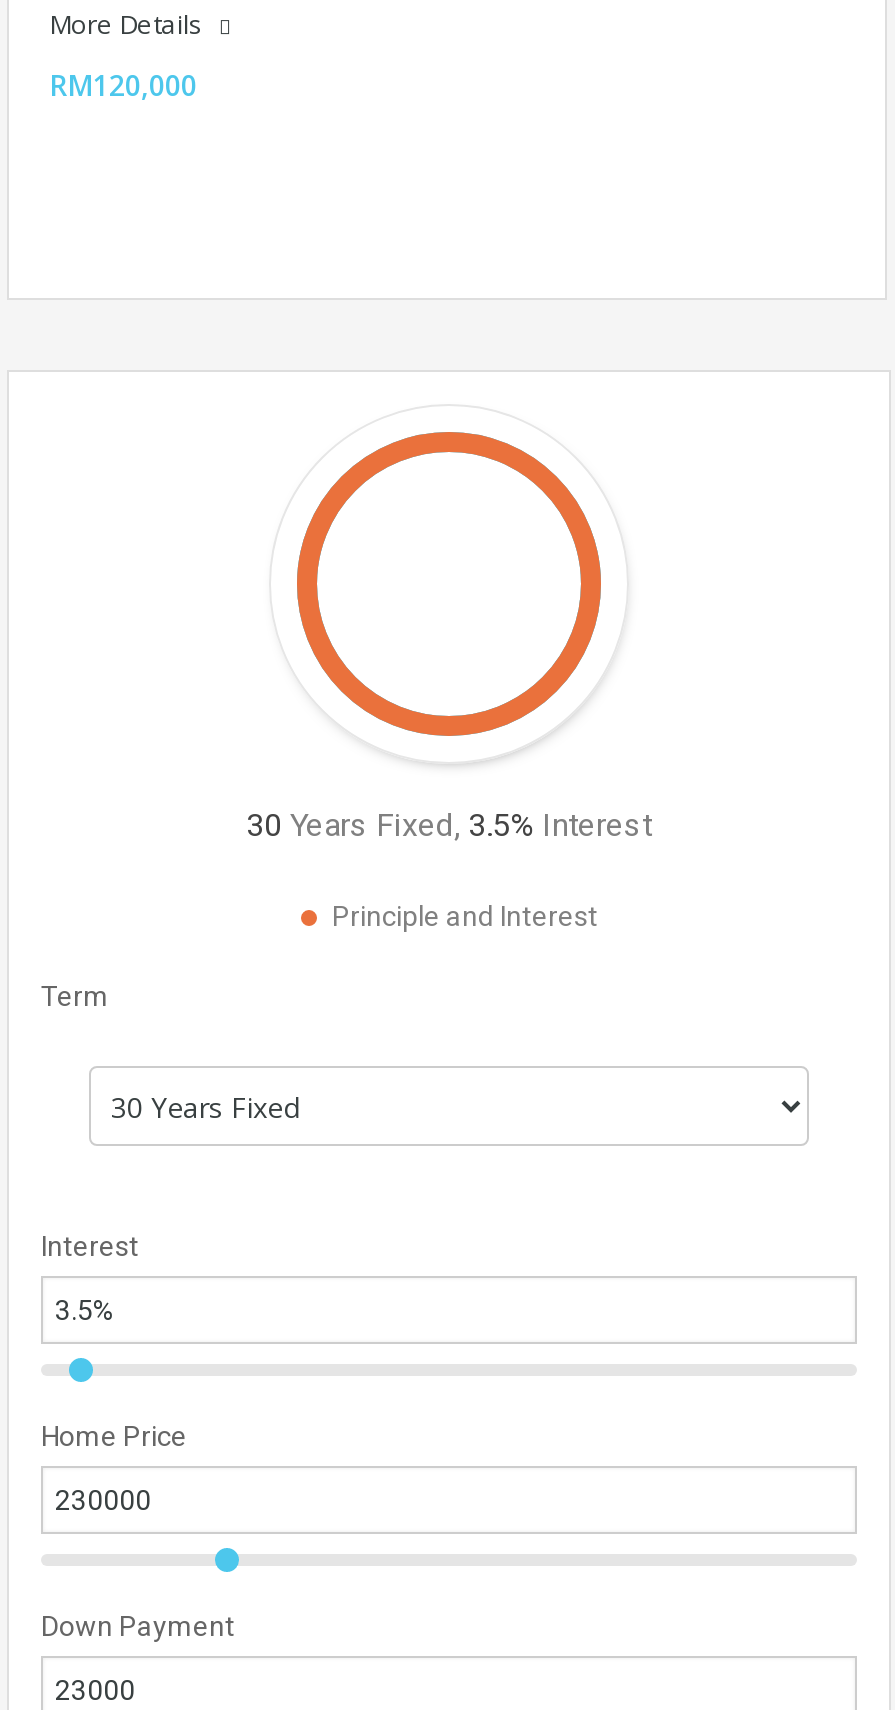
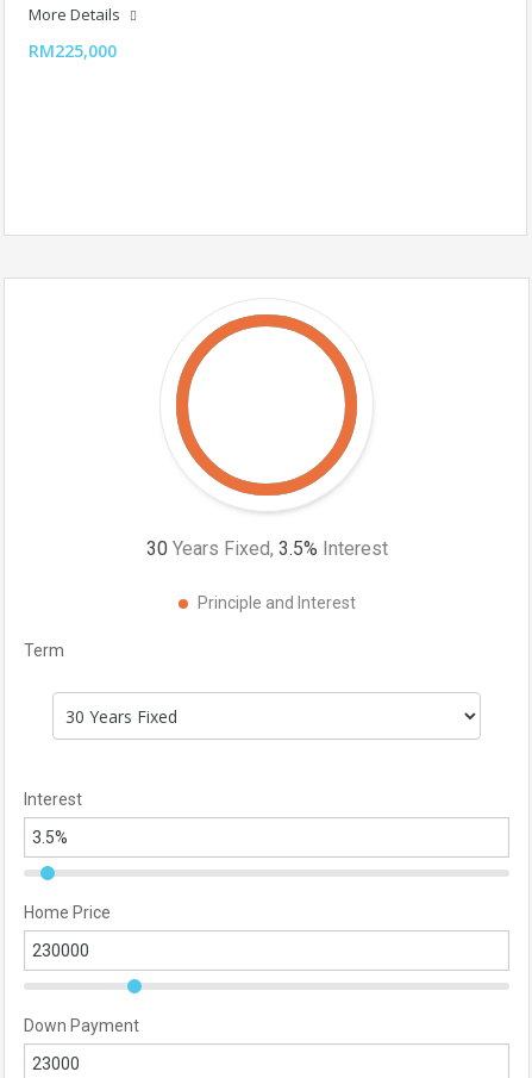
[49,66,197,104] RM120,000 -> [29,39,117,62] RM225,000

